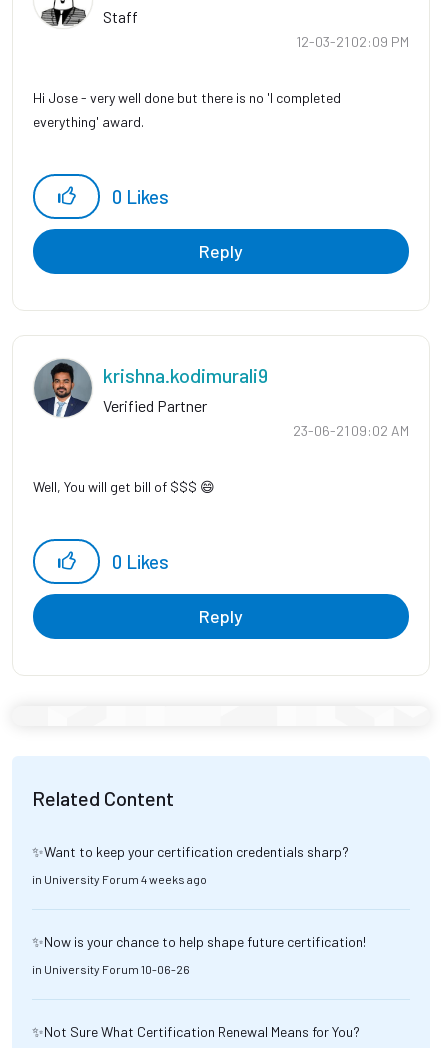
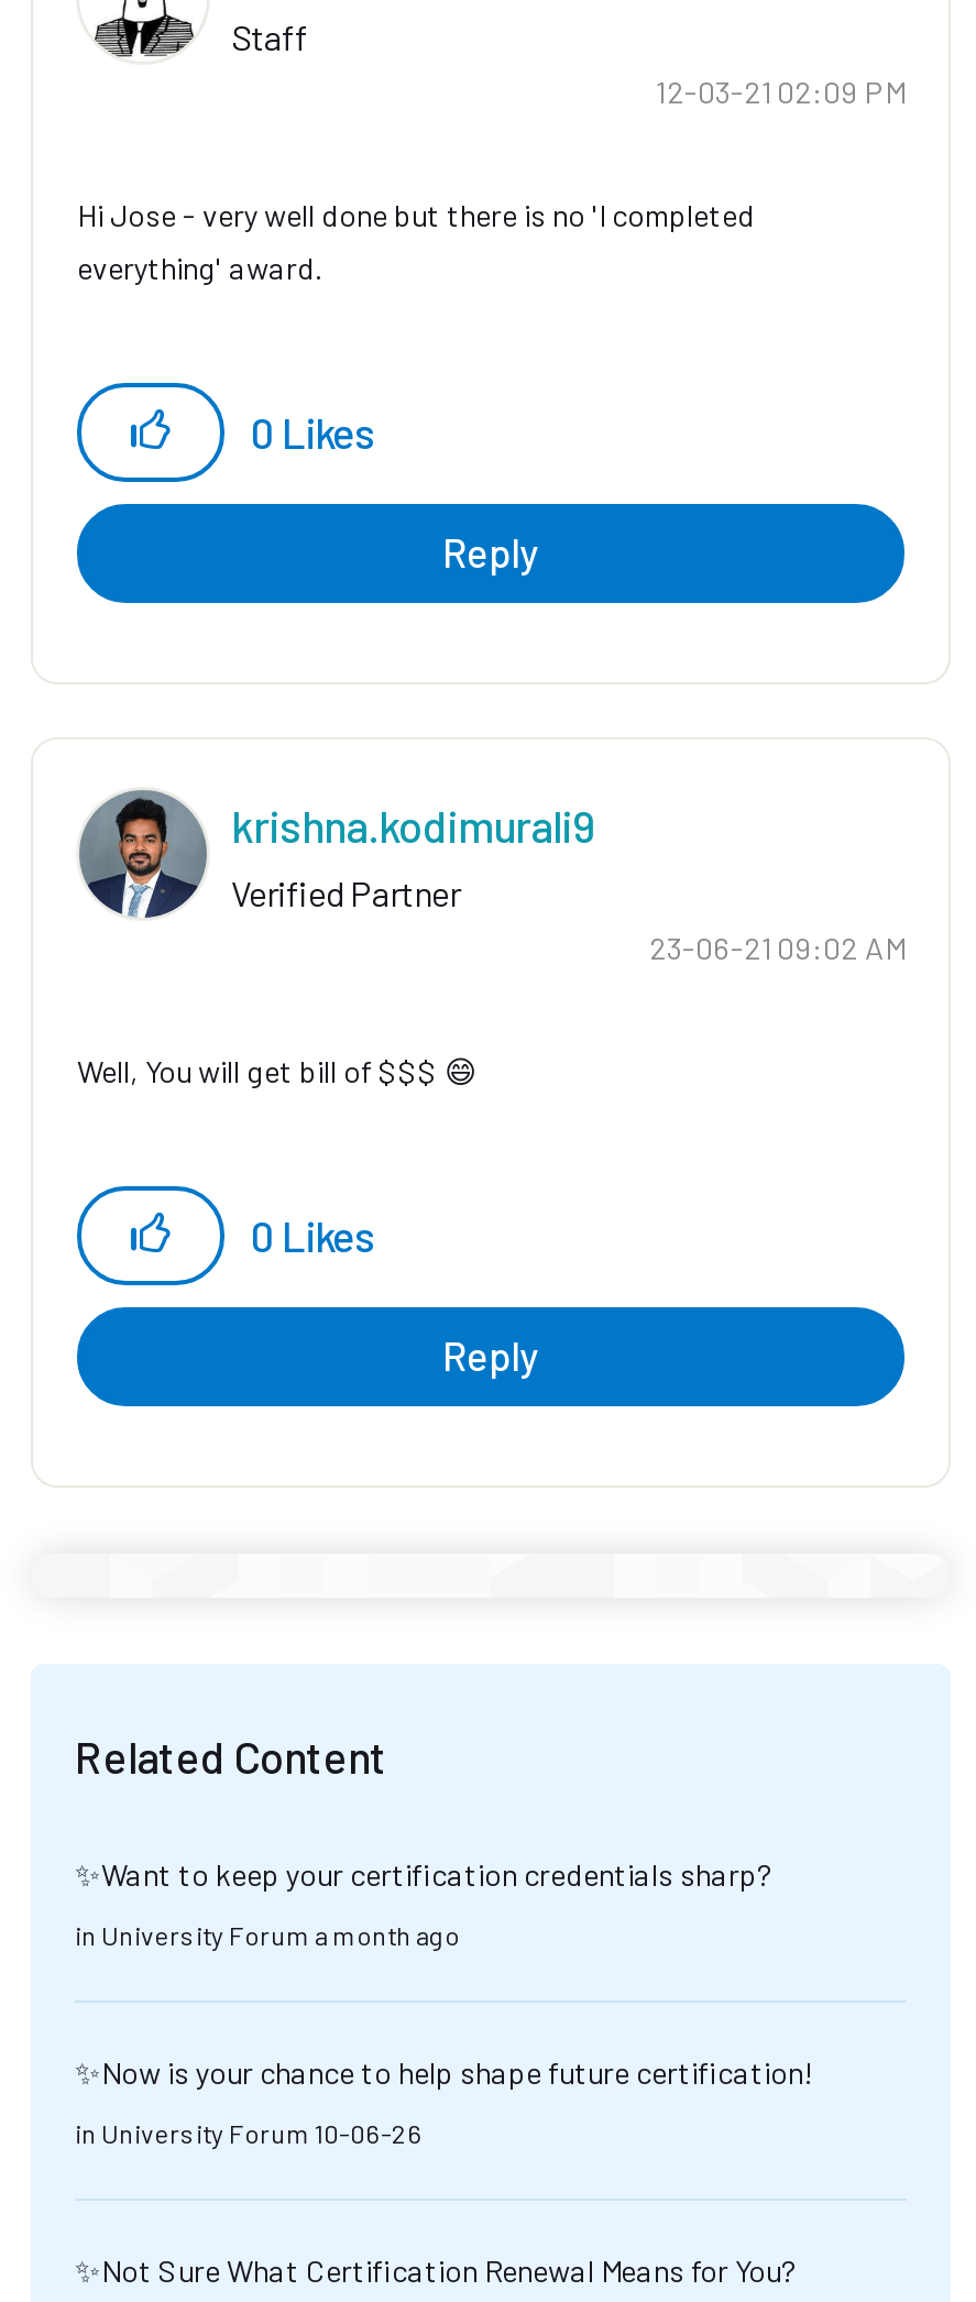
[32,872,207,886] in University Forum 4 weeks ago -> [75,1919,460,1950] in University Forum a month ago

